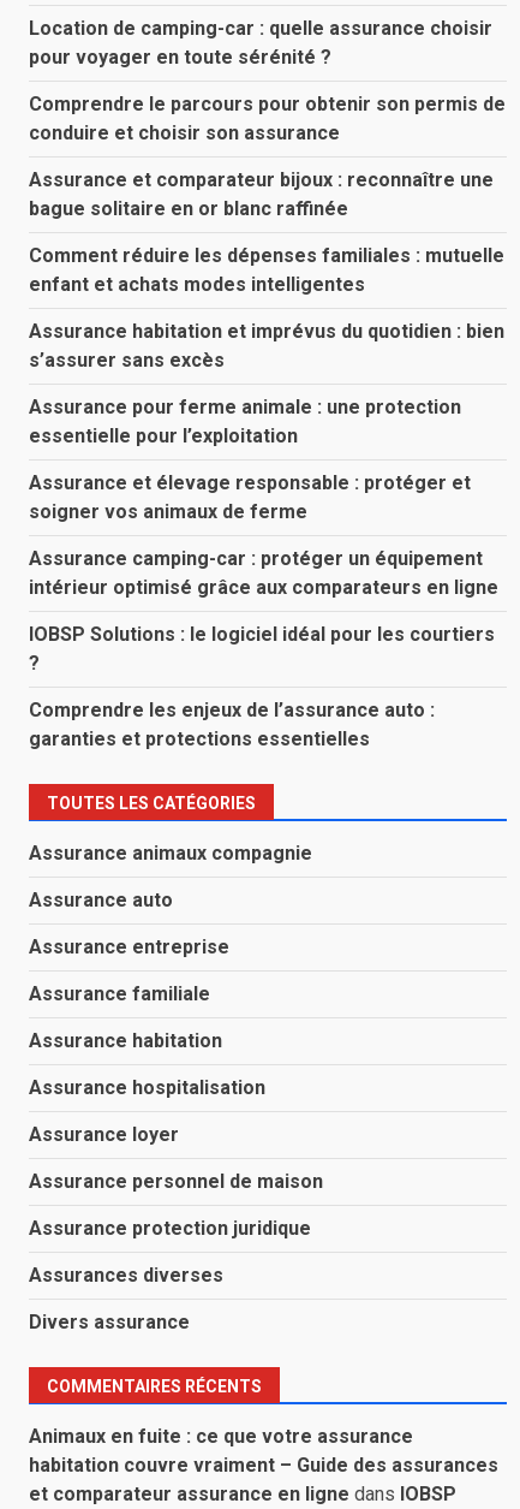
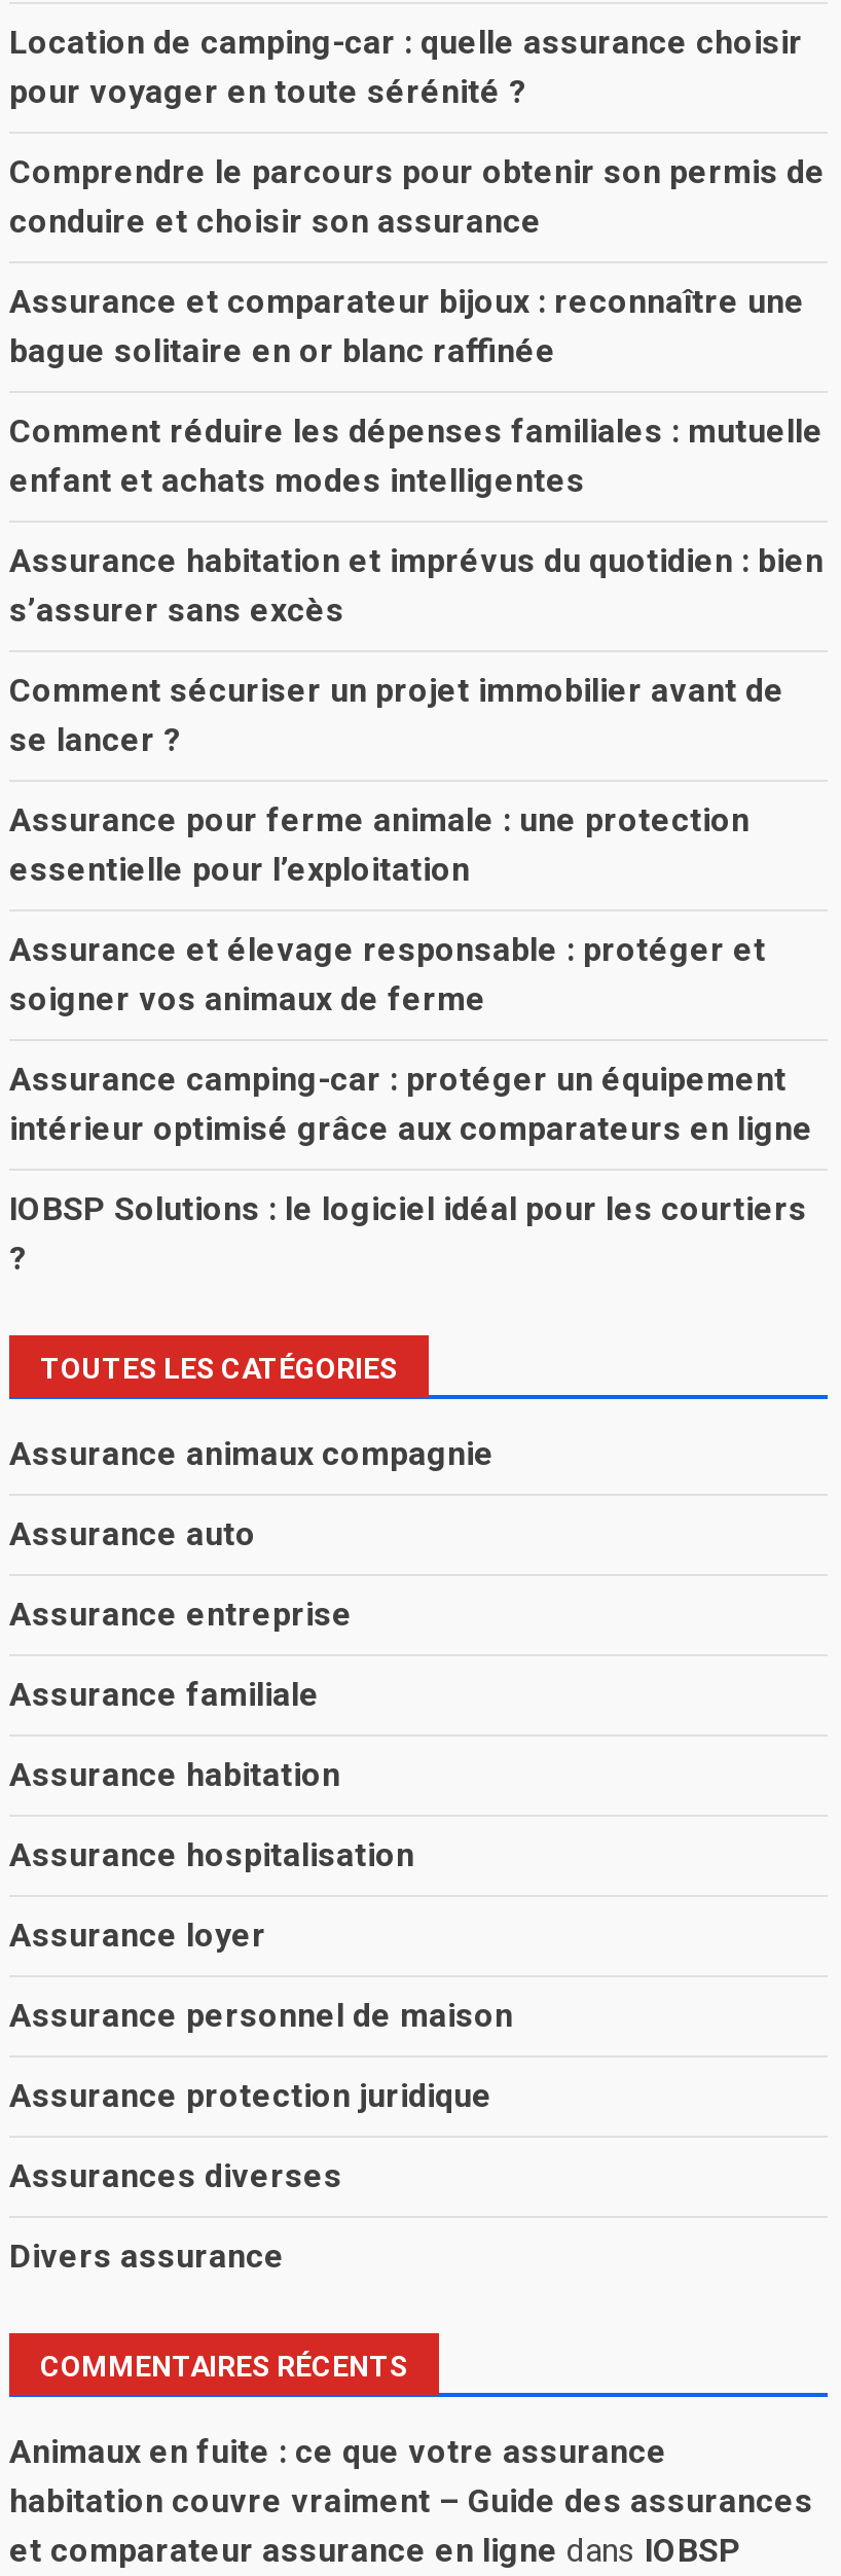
none -> [9,671,784,759] Comment sécuriser un projet immobilier avant de | se lancer ?
moved [29,396,498,646] -> [9,800,813,1228]: Assurance pour ferme animale : une protection | essentielle pour l’exploitation | Assurance et élevage responsable : protéger et | soigner vos animaux de ferme | Assurance camping-car : protéger un équipement | intérieur optimisé grâce aux comparateurs en ligne | IOBSP Solutions : le logiciel idéal pour les courtiers
[29,699,435,750] Comprendre les enjeux de l’assurance auto : | garanties et protections essentielles -> none

